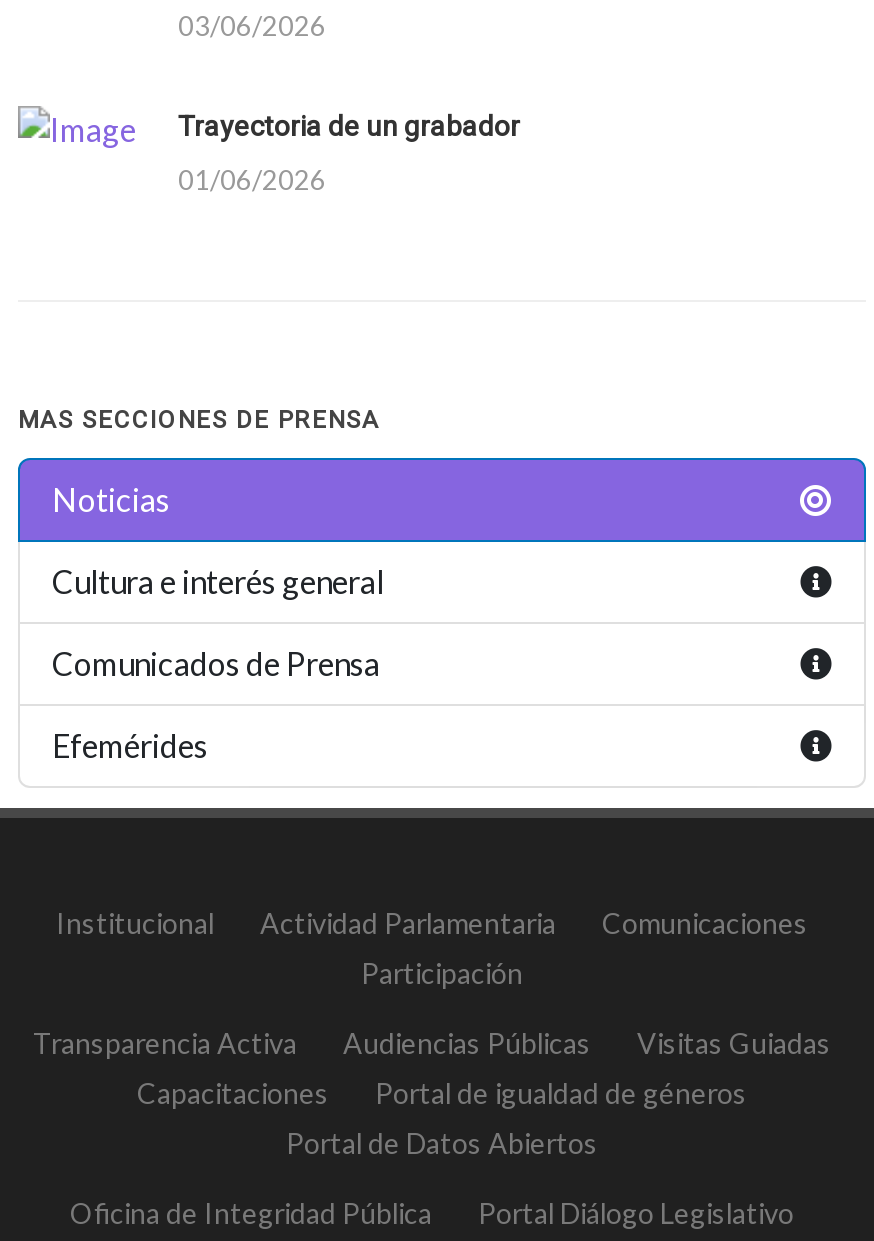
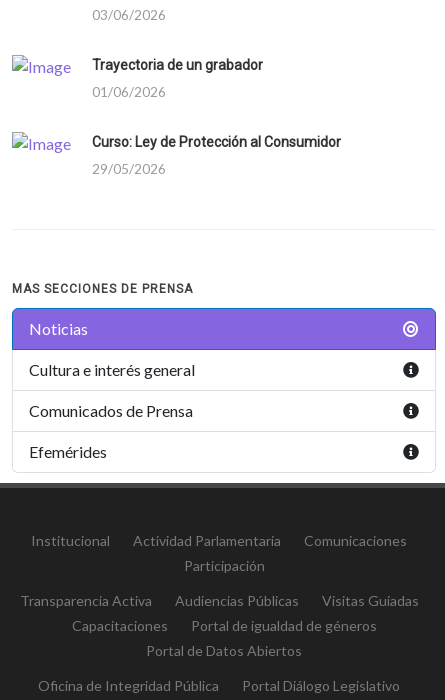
none -> [92,134,341,177] Curso: Ley de Protección al Consumidor | 29/05/2026

